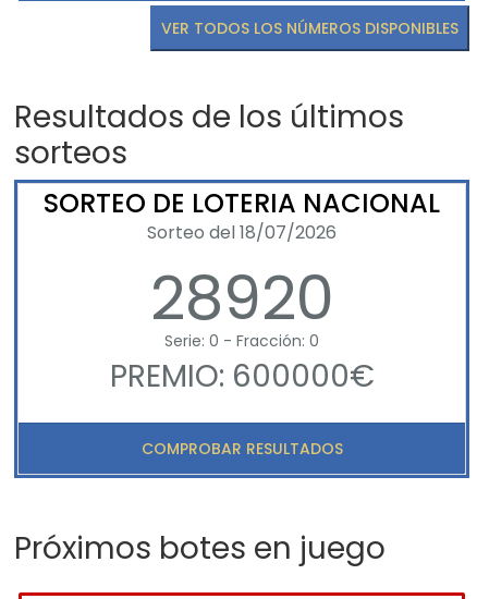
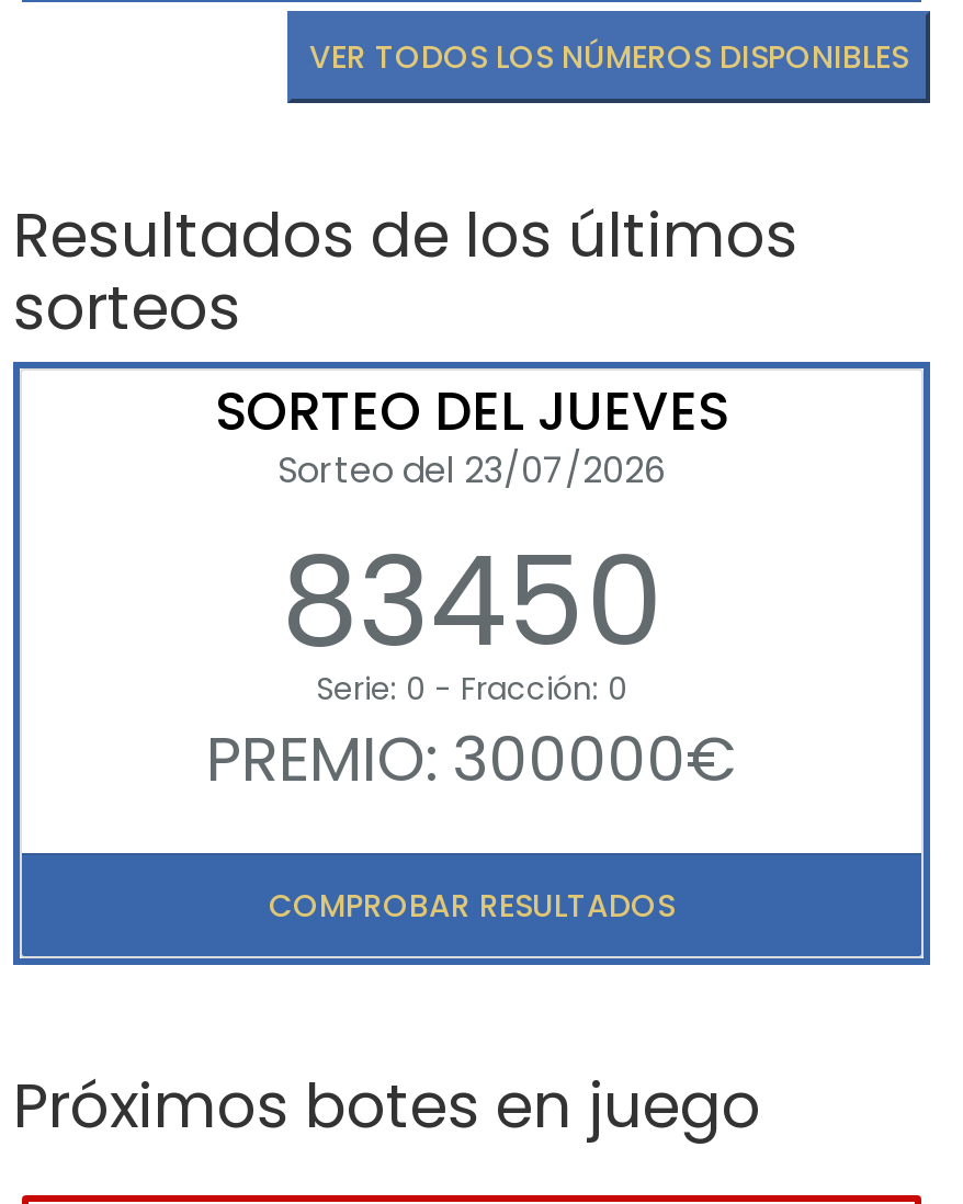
[44,186,440,341] SORTEO DE LOTERIA NACIONAL | Sorteo del 18/07/2026 | 28920 -> [215,374,728,687] SORTEO DEL JUEVES | Sorteo del 23/07/2026 | 83450
[109,355,374,398] PREMIO: 600000€ -> [206,716,737,801] PREMIO: 300000€

